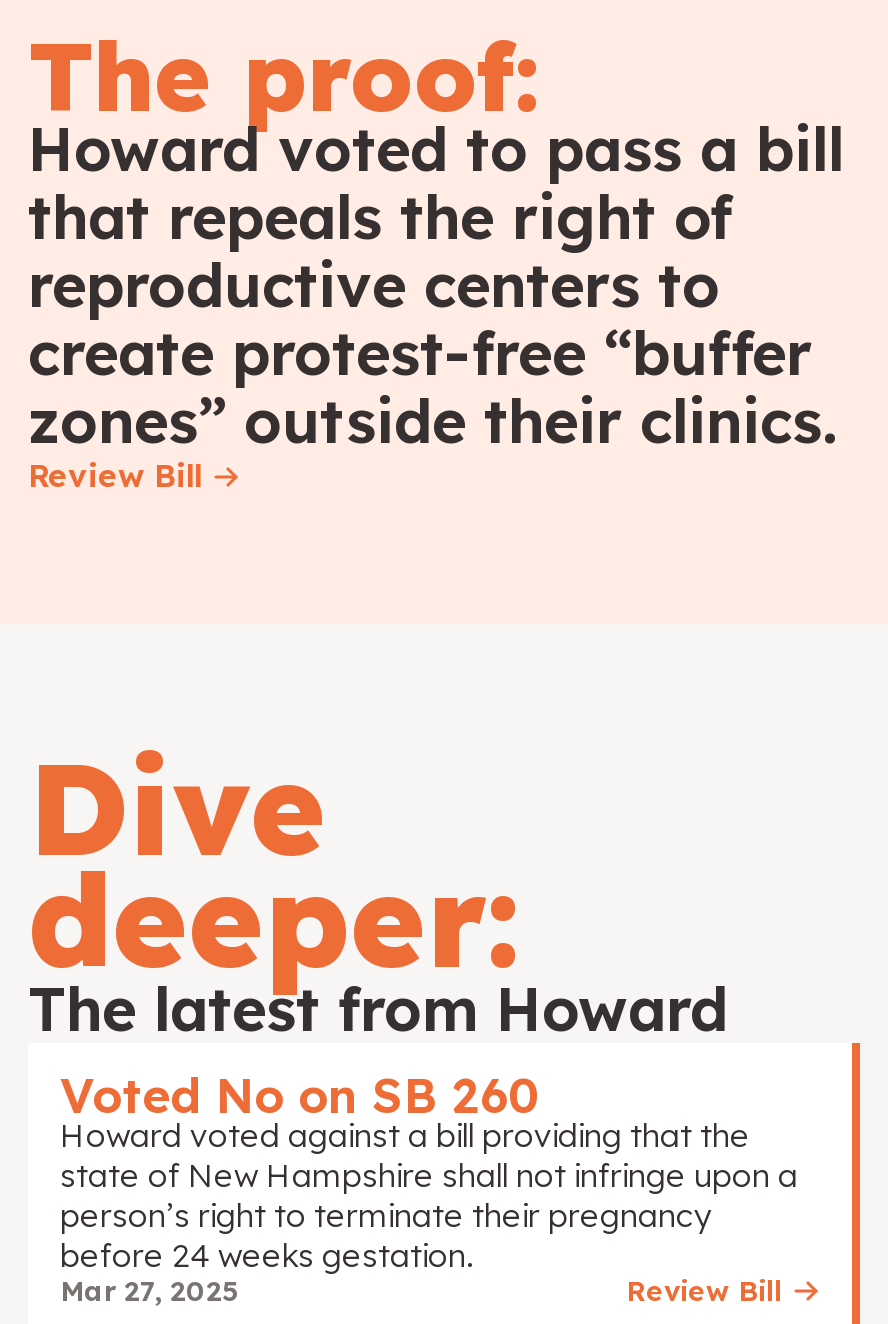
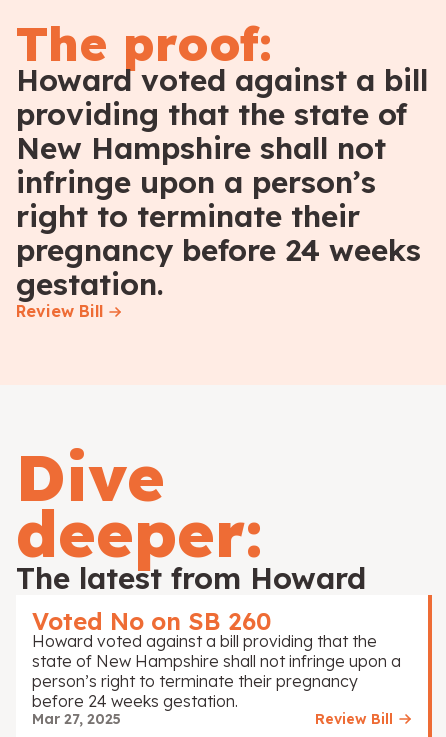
[28,111,844,459] Howard voted to pass a bill | that repeals the right of | reproductive centers to | create protest-free “buffer | zones” outside their clinics. -> [16,61,428,303] Howard voted against a bill | providing that the state of | New Hampshire shall not | infringe upon a person’s | right to terminate their | pregnancy before 24 weeks | gestation.

